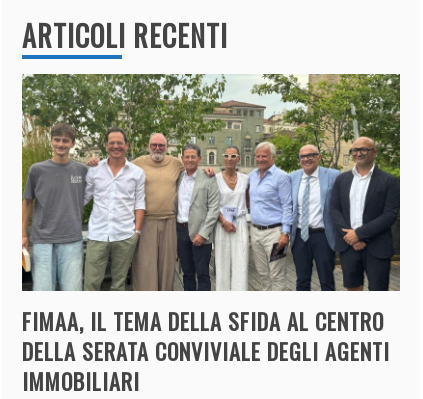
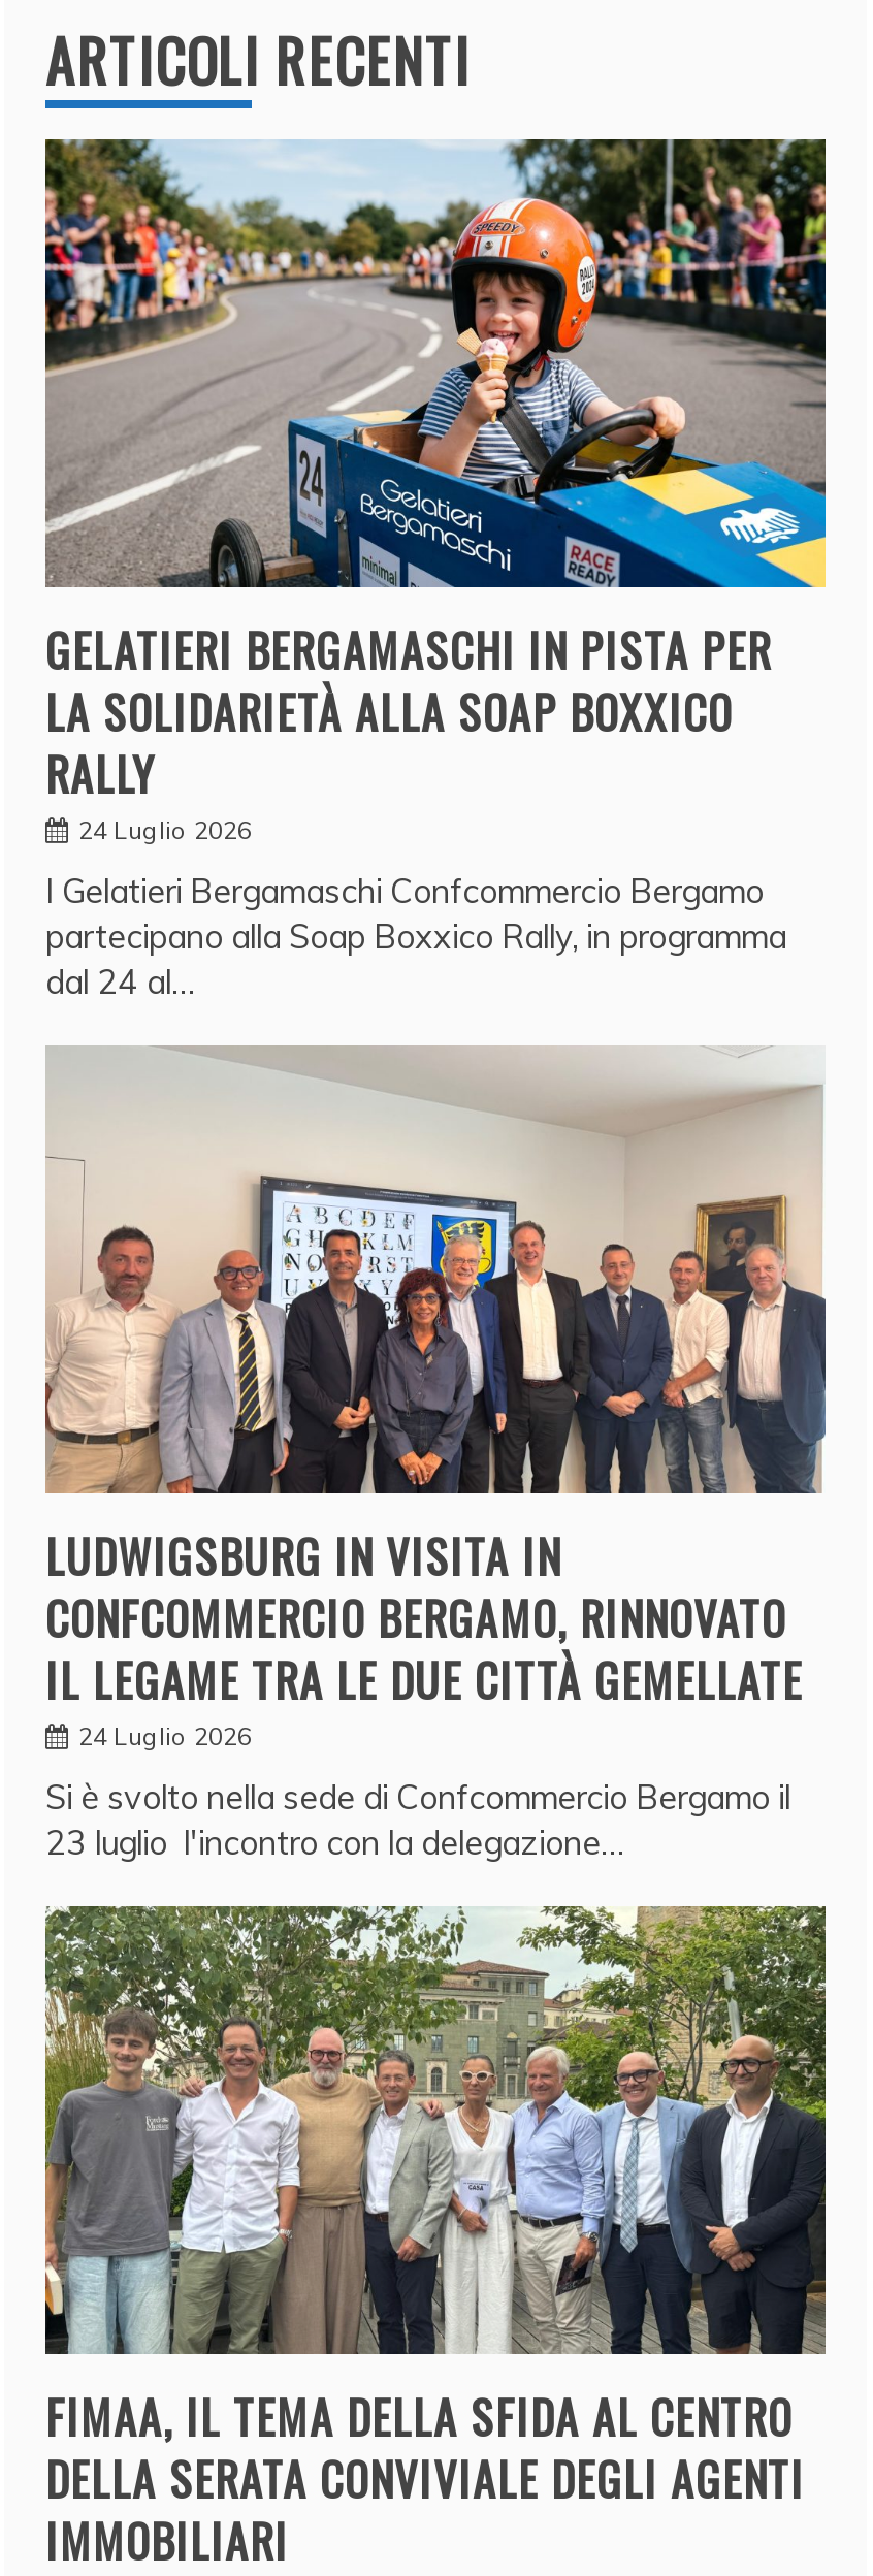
none -> [43,137,828,1002] [image] | GELATIERI BERGAMASCHI IN PISTA PER | LA SOLIDARIETÀ ALLA SOAP BOXXICO | RALLY | 24 Luglio 2026 | I Gelatieri Bergamaschi Confcommercio Bergamo | partecipano alla Soap Boxxico Rally, in programma | dal 24 al…
none -> [43,1045,828,1862] [image] | LUDWIGSBURG IN VISITA IN | CONFCOMMERCIO BERGAMO, RINNOVATO | IL LEGAME TRA LE DUE CITTÀ GEMELLATE | 24 Luglio 2026 | Si è svolto nella sede di Confcommercio Bergamo il | 23 luglio l'incontro con la delegazione…

